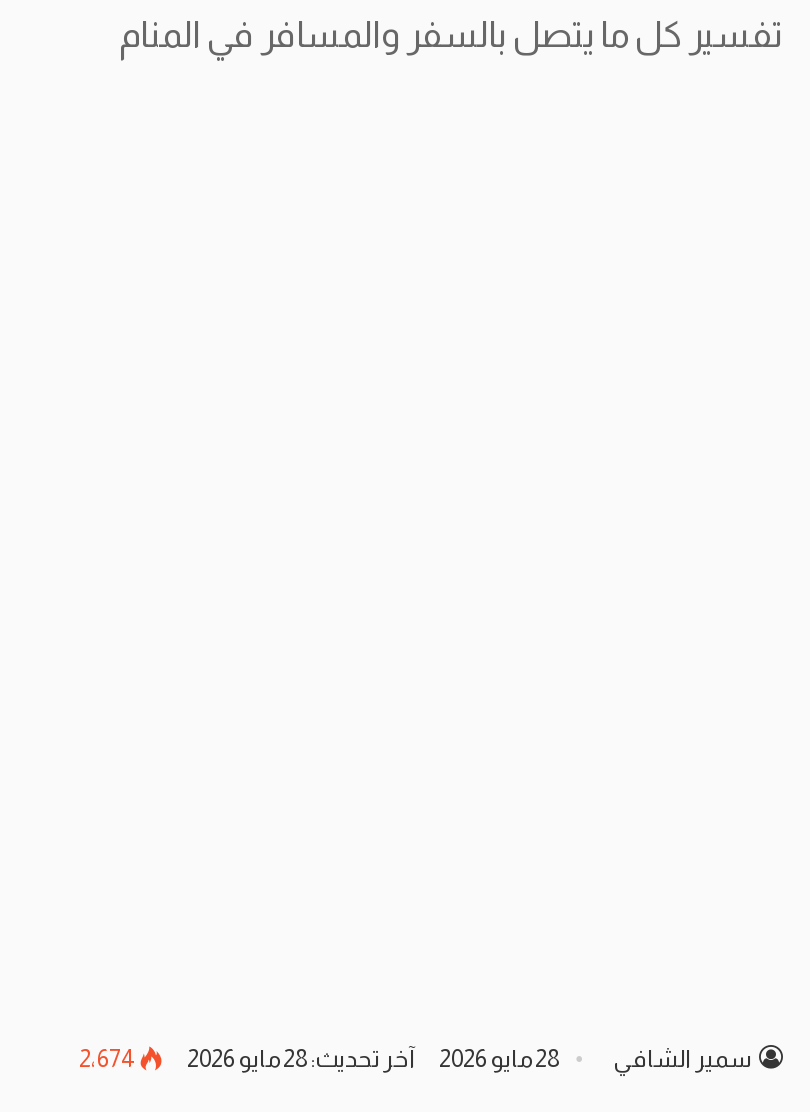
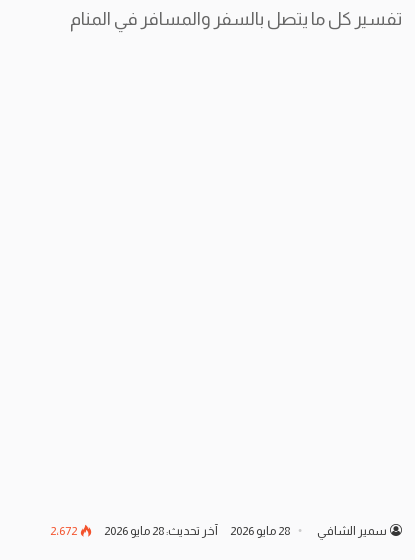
[79,1045,133,1073] 2٬674 -> [50,524,77,538] 2٬672

